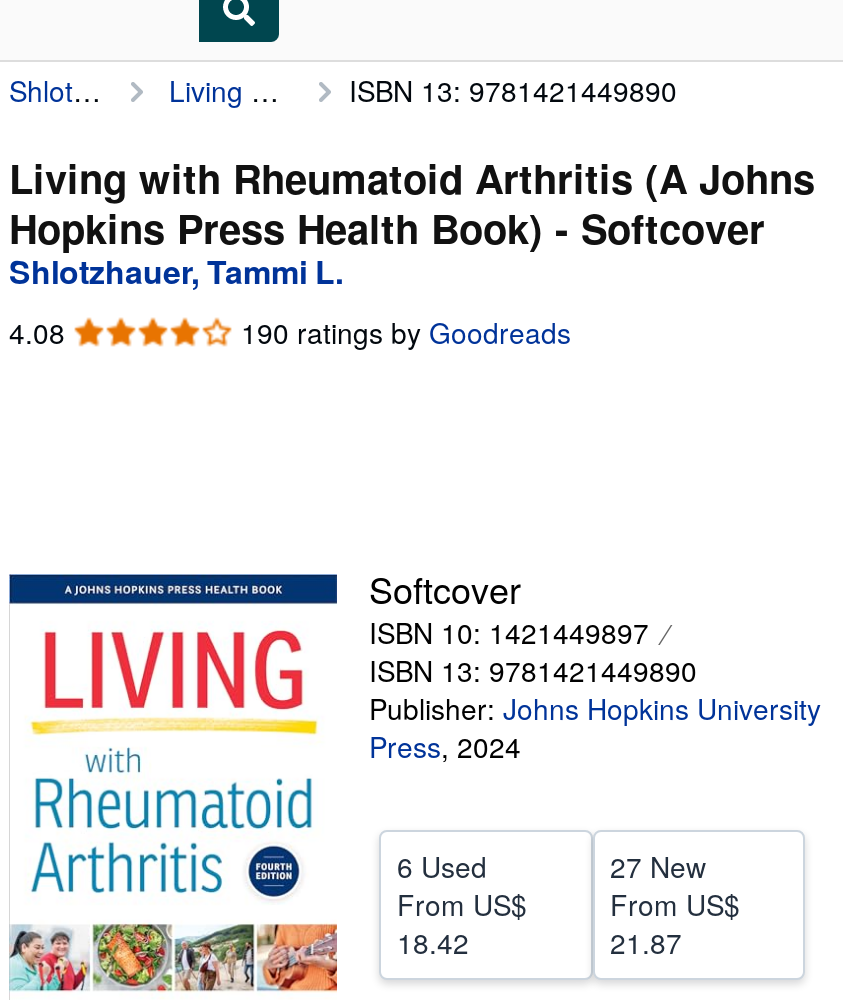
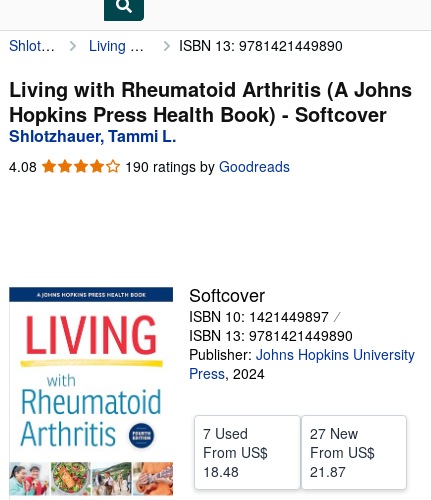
[397,846,487,886] 6 Used -> [203,423,248,443] 7 Used
[397,922,469,962] 18.42 -> [203,461,239,481] 18.48

